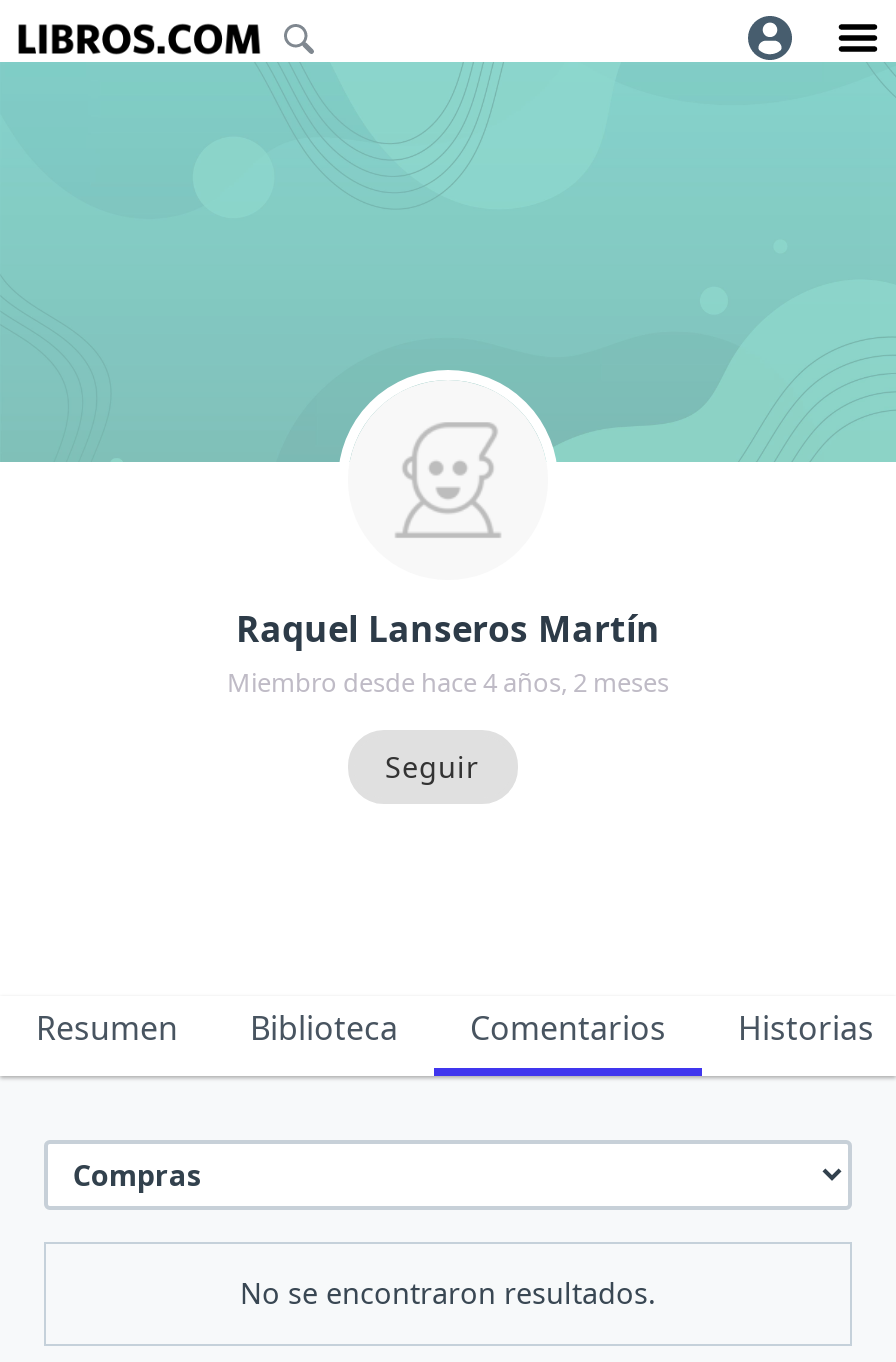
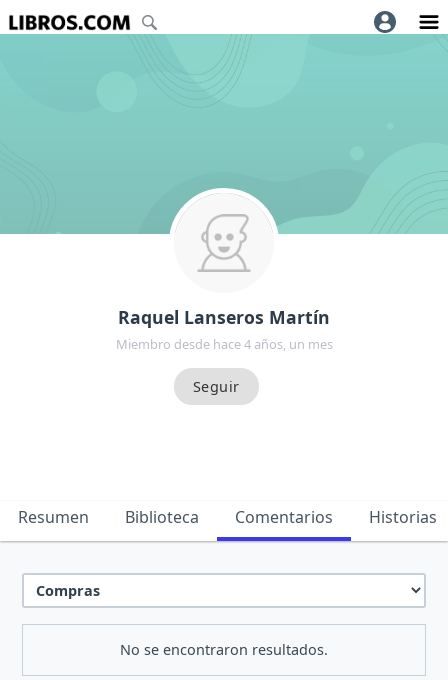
[227,665,669,701] Miembro desde hace 4 años, 2 meses -> [115,335,332,353] Miembro desde hace 4 años, un mes

